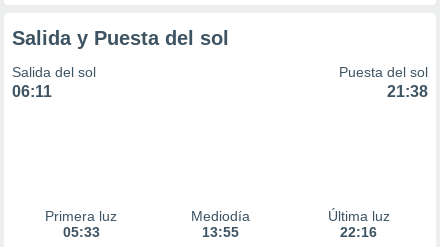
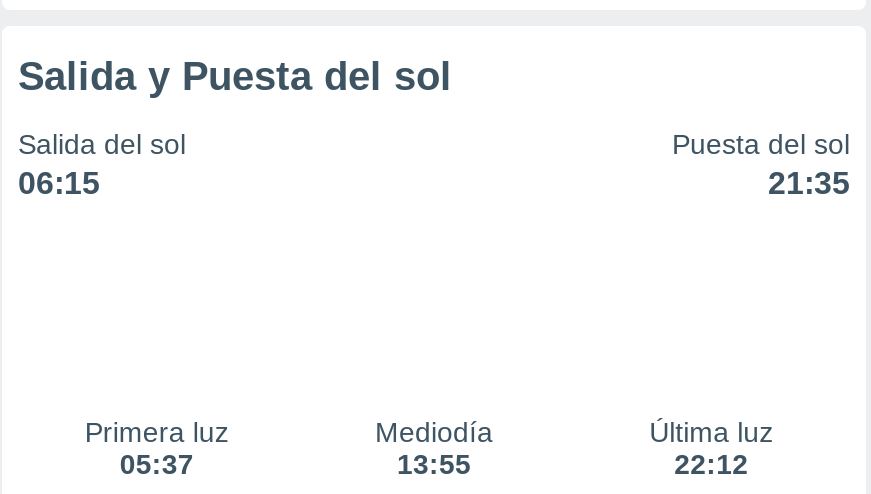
[12,83,52,100] 06:11 -> [18,166,100,200] 06:15
[387,83,428,100] 21:38 -> [768,166,850,200] 21:35
[63,224,100,240] 05:33 -> [120,448,194,480] 05:37
[340,224,377,240] 22:16 -> [674,448,748,480] 22:12

